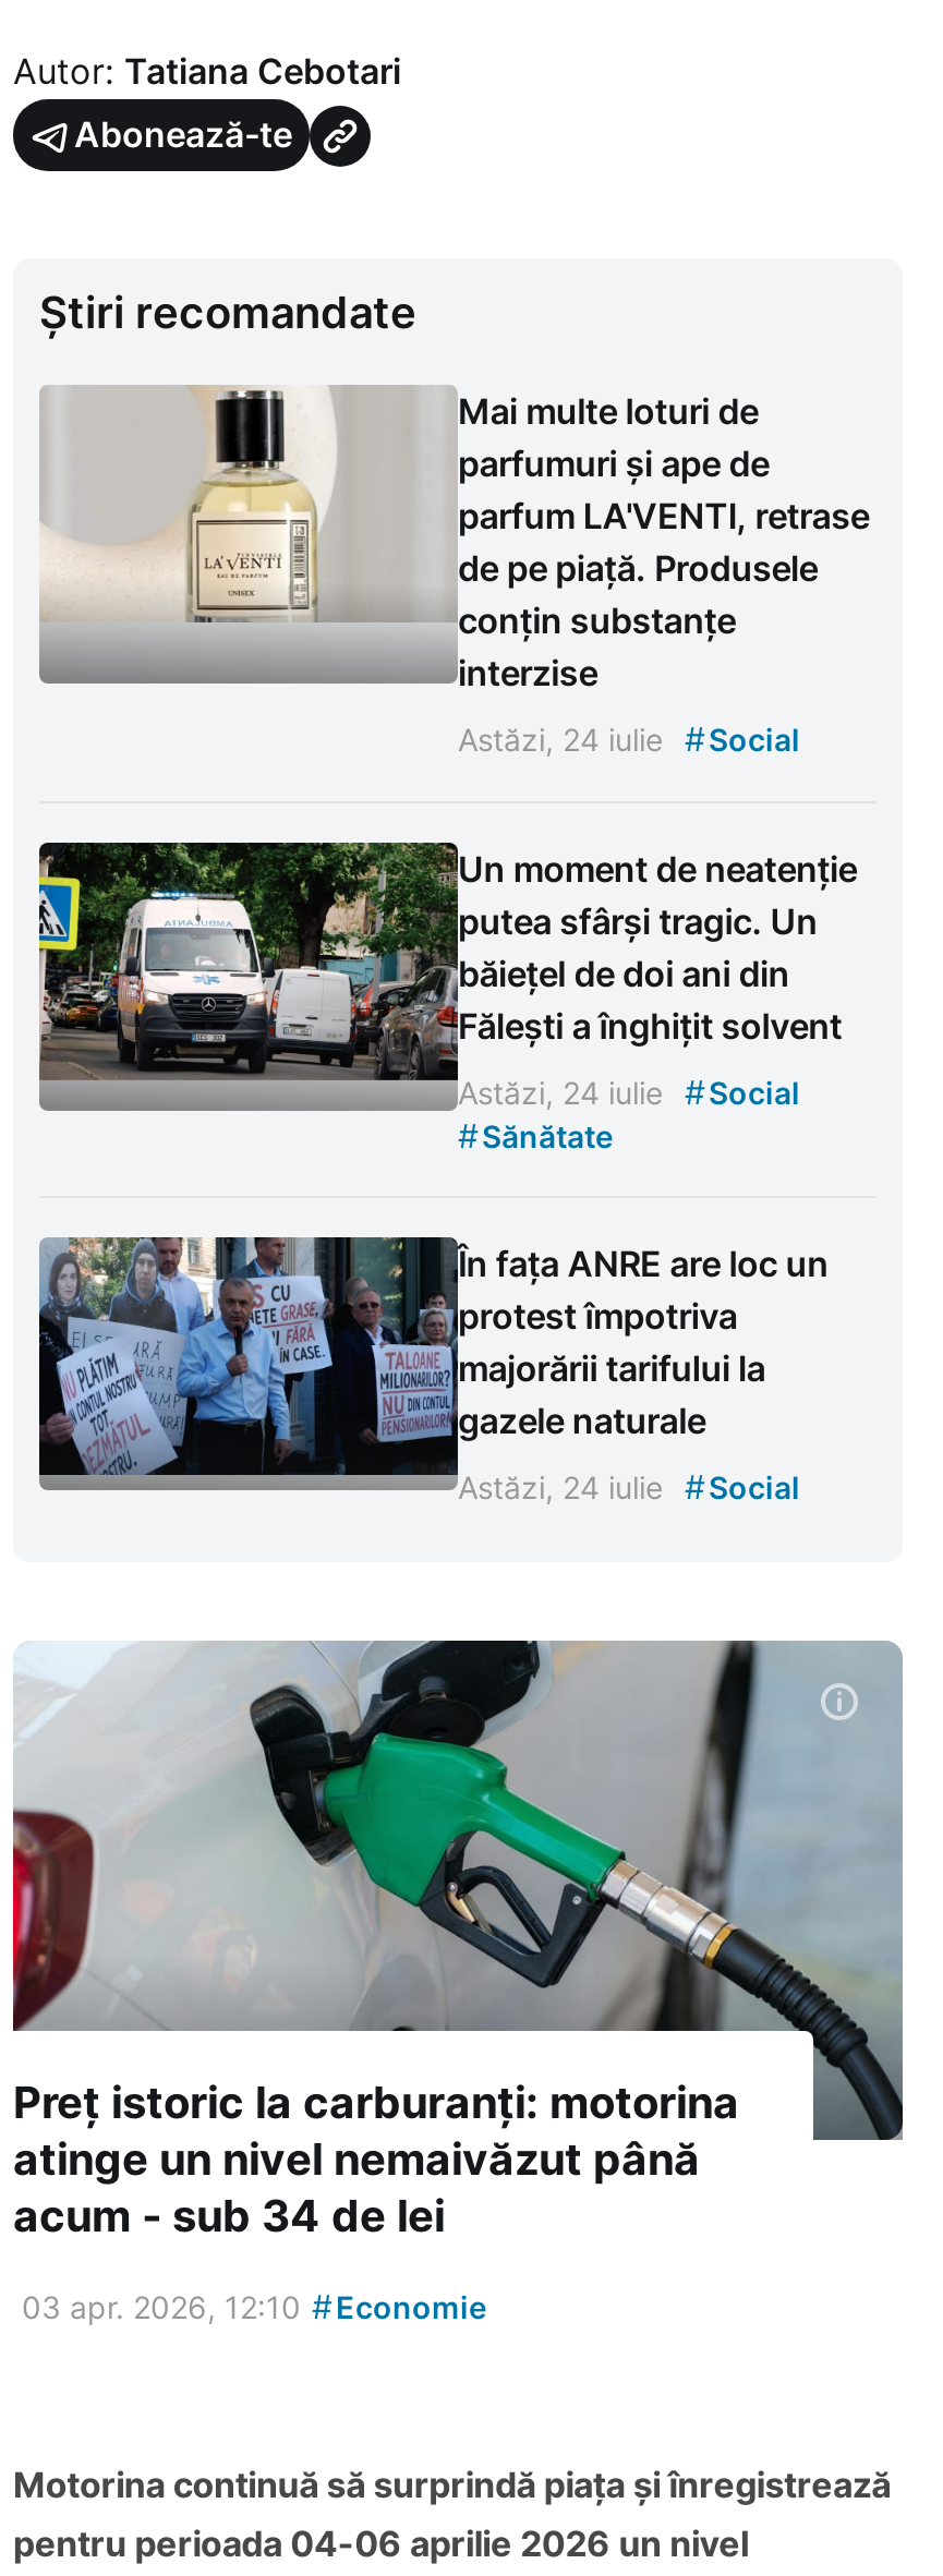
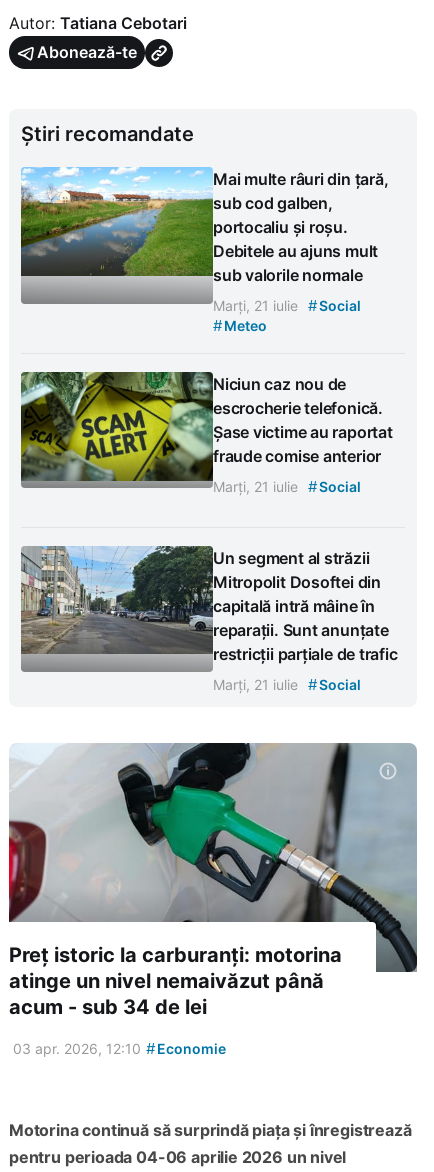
[39,385,869,695] [image] | Mai multe loturi de | parfumuri și ape de | parfum LA'VENTI, retrase | de pe piață. Produsele | conțin substanțe | interzise -> [20,166,388,285] [image] | Mai multe râuri din țară, | sub cod galben, | portocaliu și roșu. | Debitele au ajuns mult | sub valorile normale
[458,719,800,761] Astăzi, 24 iulie #Social -> [213,296,361,335] Marți, 21 iulie #Social | #Meteo
[37,832,857,1113] [image] | Un moment de neatenție | putea sfârși tragic. Un | băiețel de doi ani din | Fălești a înghițit solvent -> [20,371,393,500] [image] | Niciun caz nou de | escrocherie telefonică. | Șase victime au raportat | fraude comise anterior
[458,1072,800,1158] Astăzi, 24 iulie #Social | #Sănătate -> [213,477,361,496] Marți, 21 iulie #Social
[37,1211,828,1490] [image] | În fața ANRE are loc un | protest împotriva | majorării tarifului la | gazele naturale -> [20,545,397,673] [image] | Un segment al străzii | Mitropolit Dosoftei din | capitală intră mâine în | reparații. Sunt anunțate | restricții parțiale de trafic
[458,1467,800,1509] Astăzi, 24 iulie #Social -> [213,674,361,693] Marți, 21 iulie #Social

